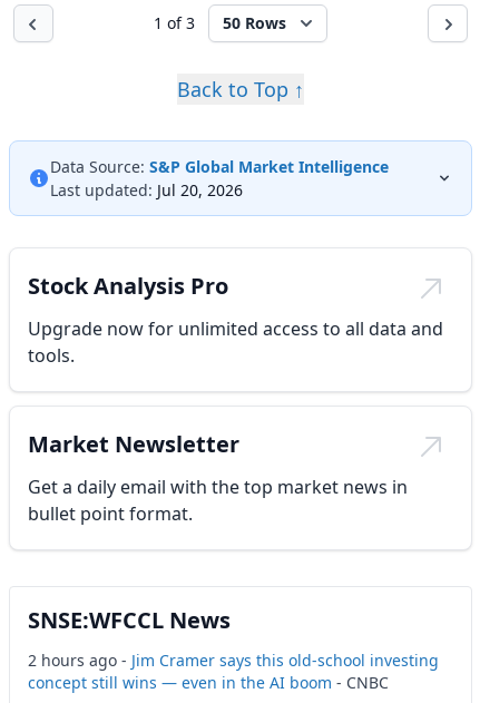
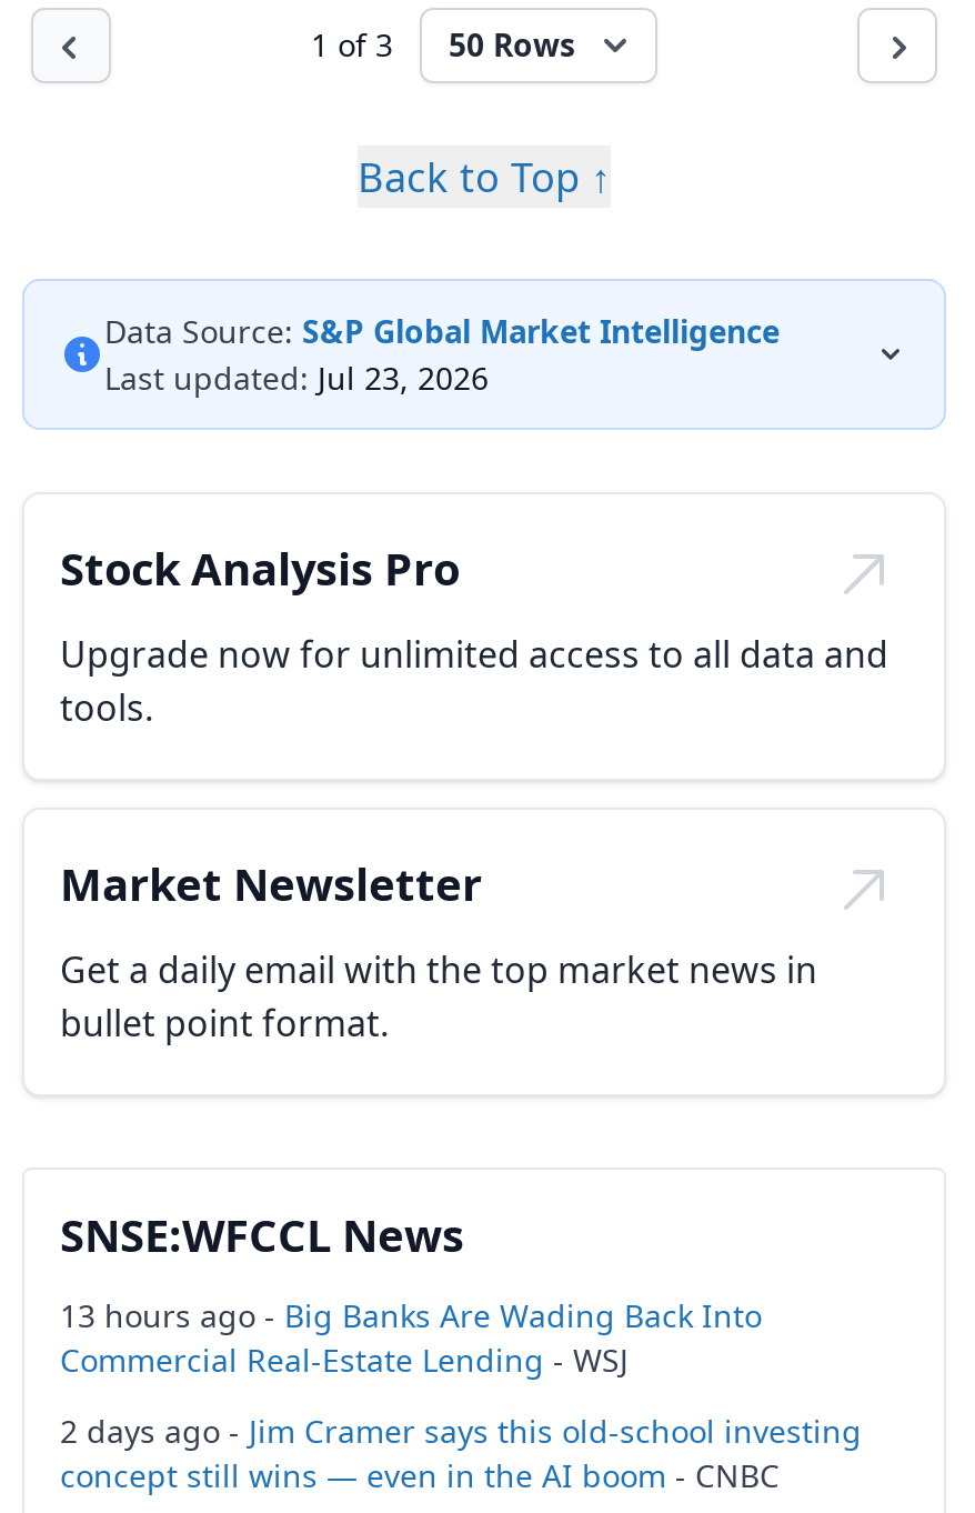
[50,179,243,201] Last updated: Jul 20, 2026 -> [104,357,489,399] Last updated: Jul 23, 2026
[28,650,439,671] 2 hours ago - Jim Cramer says this old-school investing -> [60,1294,862,1452] 13 hours ago - Big Banks Are Wading Back Into | Commercial Real-Estate Lending - WSJ | 2 days ago - Jim Cramer says this old-school investing

